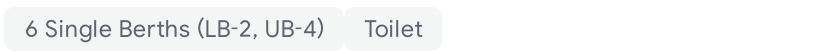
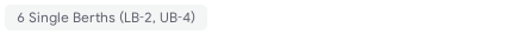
[364,16,422,42] Toilet -> none

